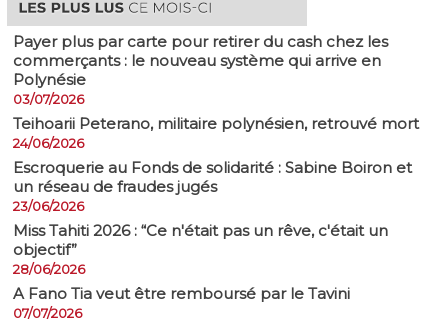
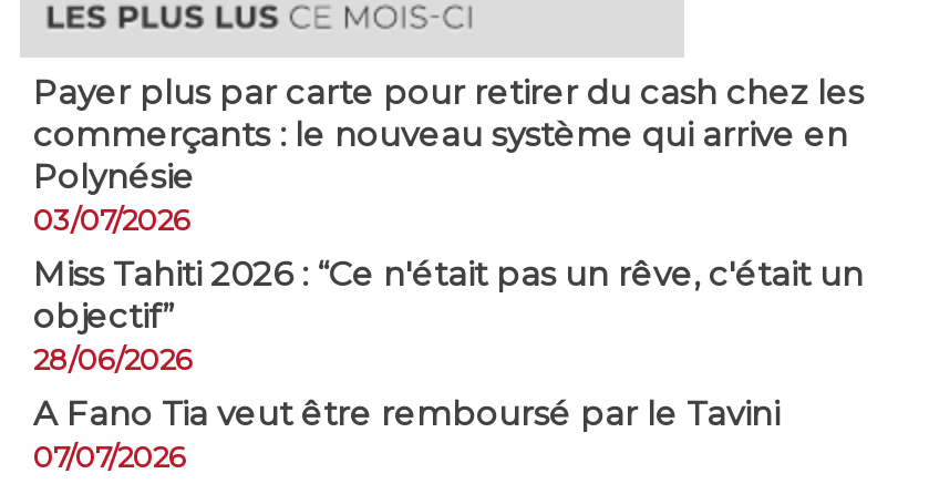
[13,114,419,214] Teihoarii Peterano, militaire polynésien, retrouvé mort | 24/06/2026 | Escroquerie au Fonds de solidarité : Sabine Boiron et | un réseau de fraudes jugés | 23/06/2026 -> none

